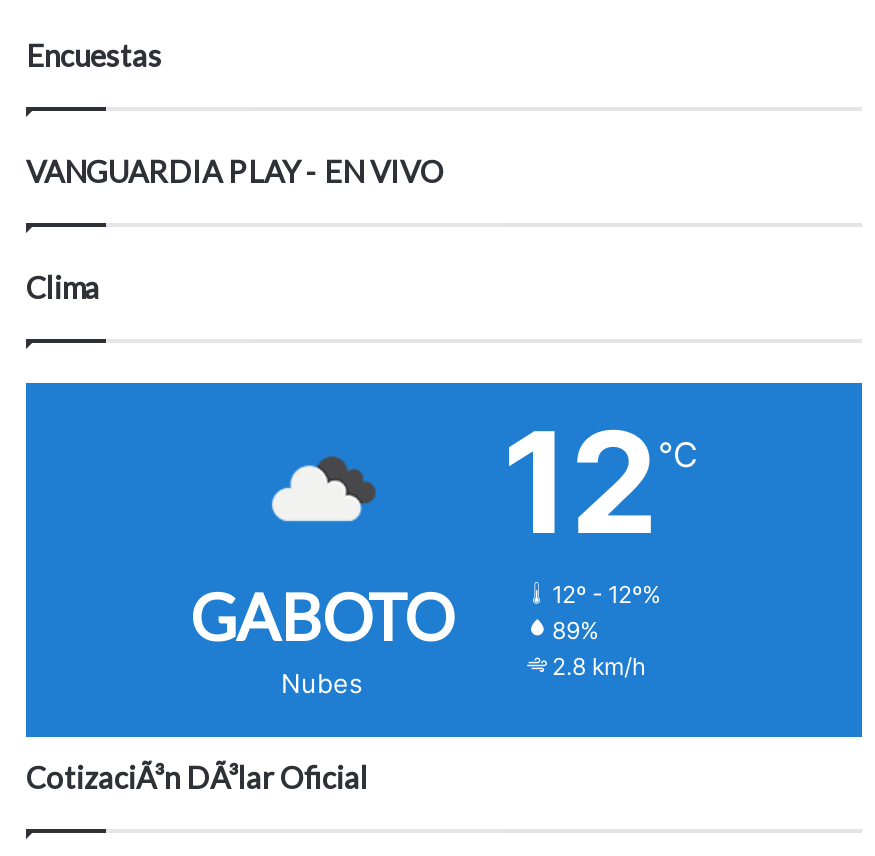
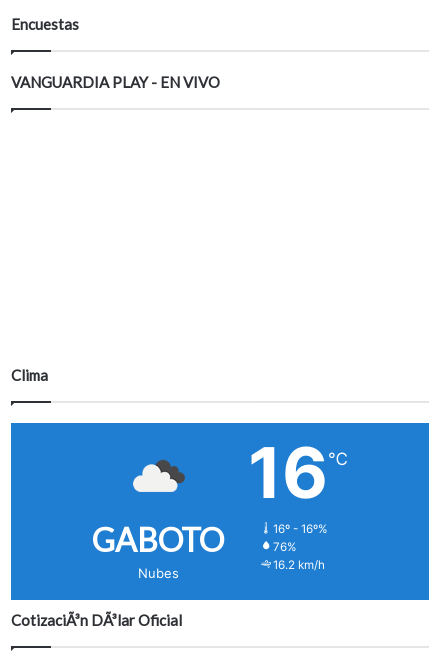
[502,396,698,680] 12℃ | 12º - 12º% | 89% | 2.8 km/h -> [248,430,348,572] 16℃ | 16º - 16º% | 76% | 16.2 km/h

